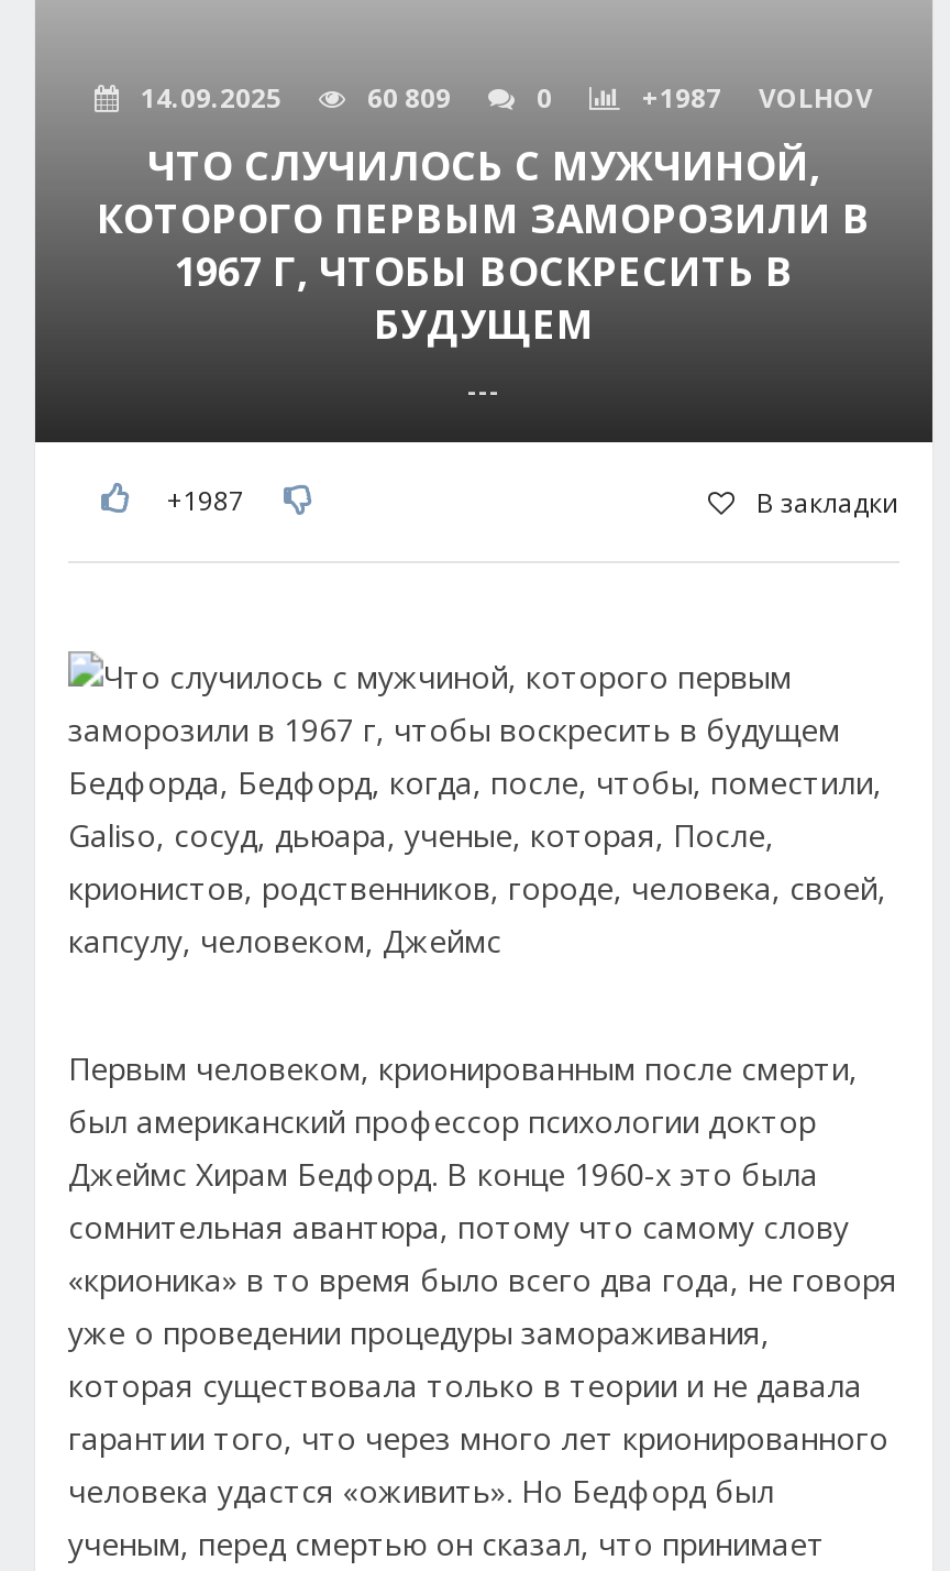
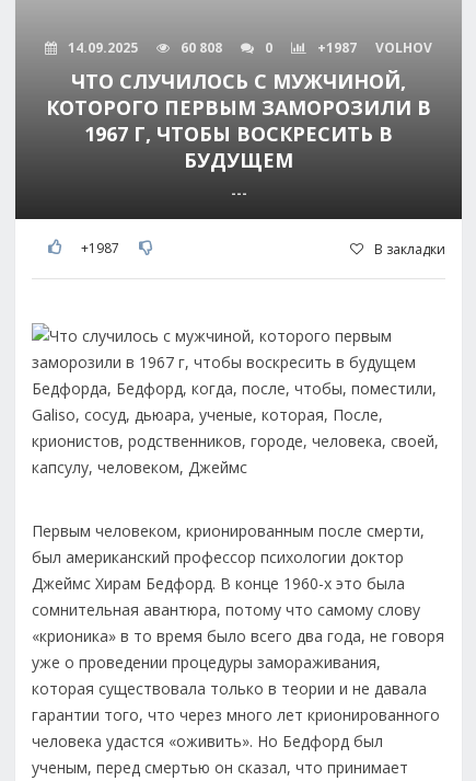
[367,79,451,117] 60 809 -> [181,38,222,57] 60 808

